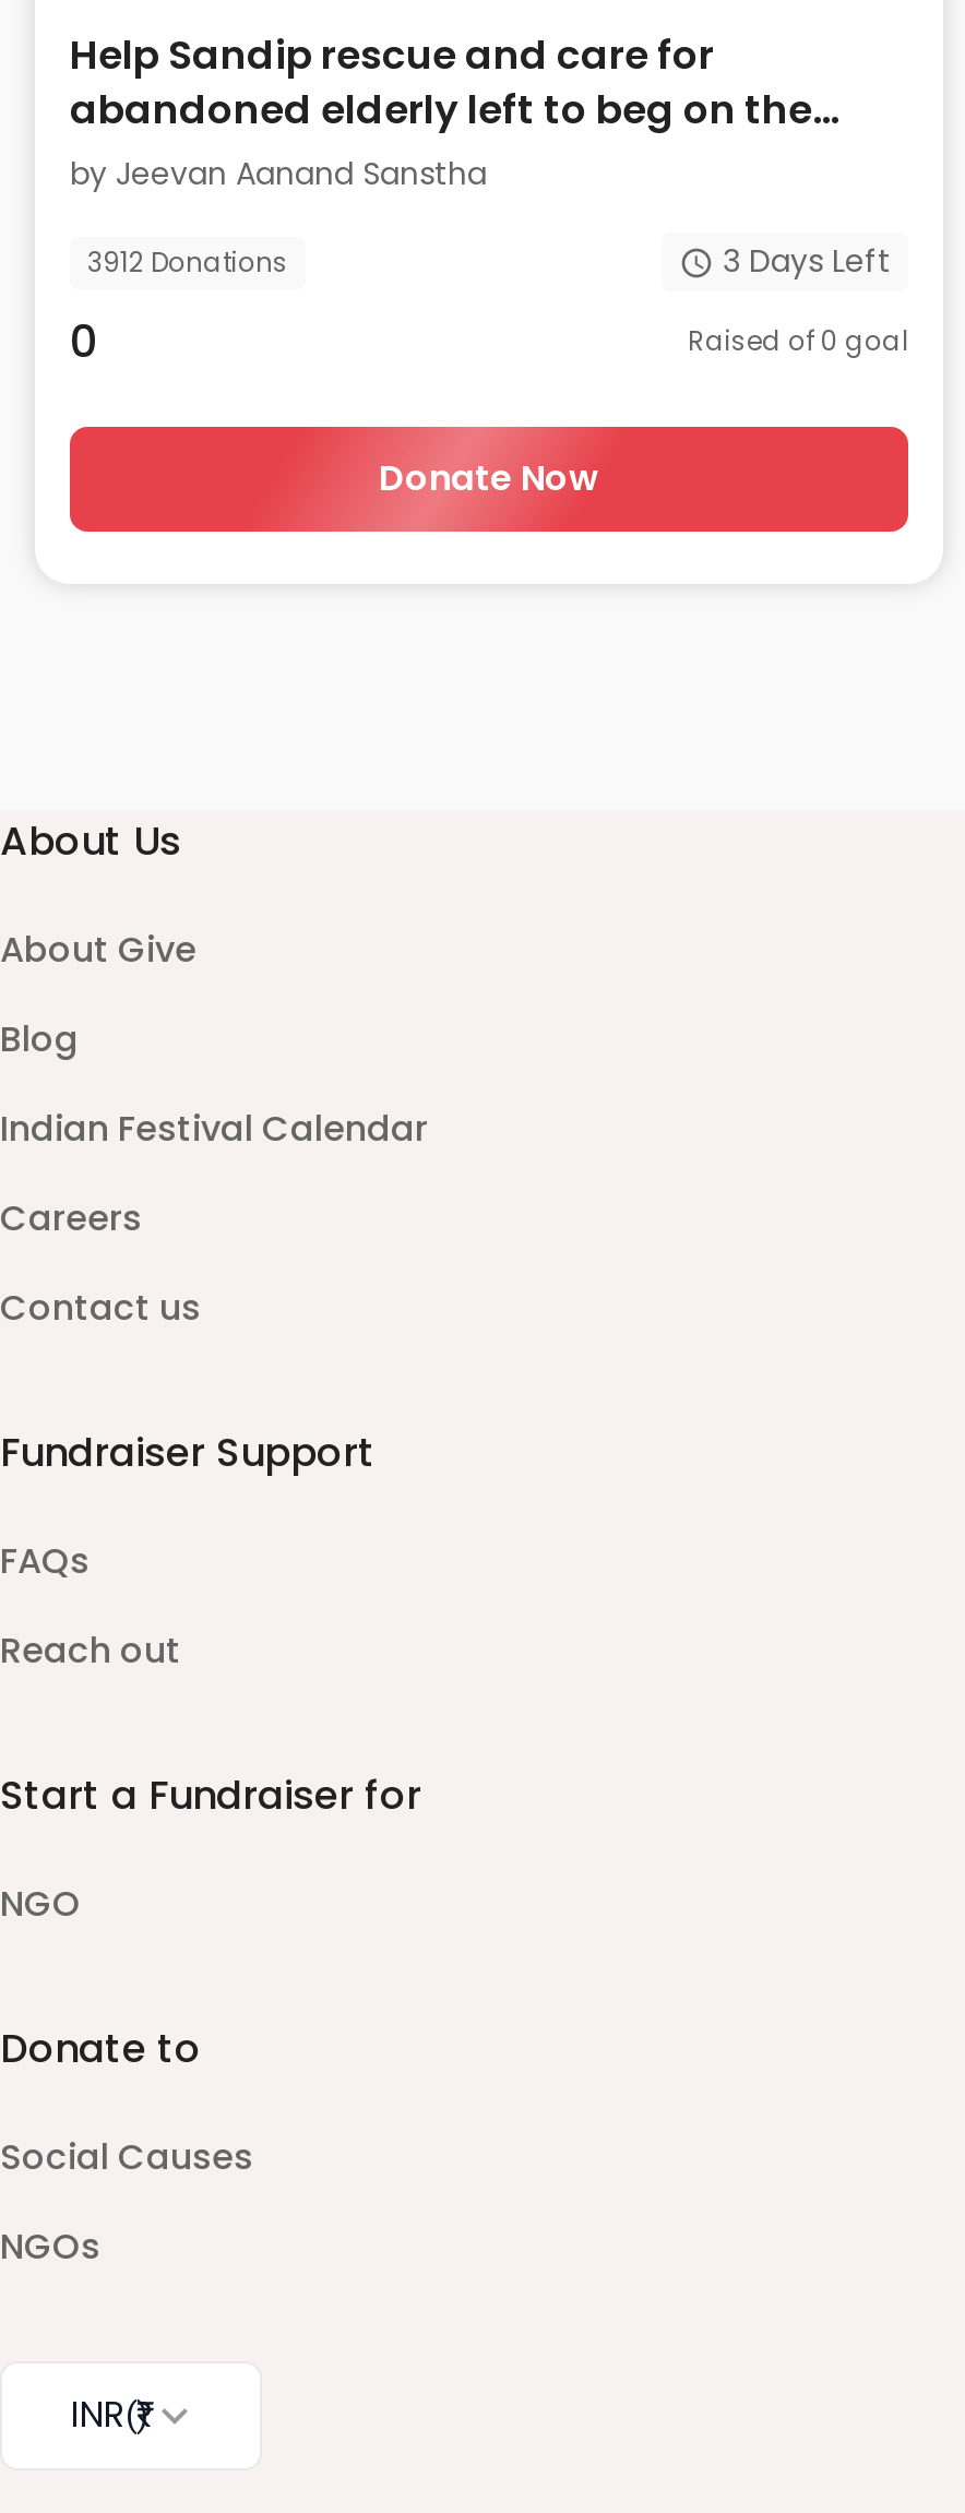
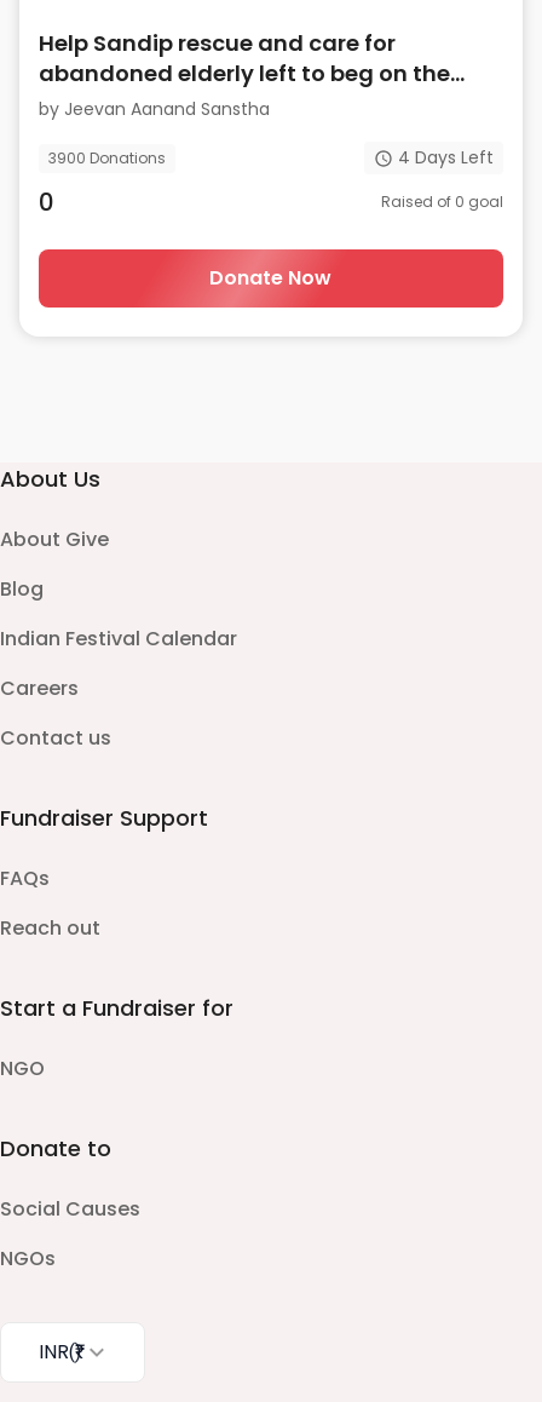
[87,242,288,279] 3912 Donations -> [48,147,166,168] 3900 Donations
[723,239,891,283] 3 Days Left -> [398,145,494,169] 4 Days Left

